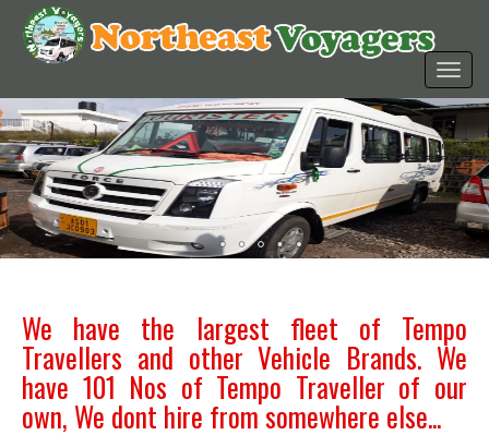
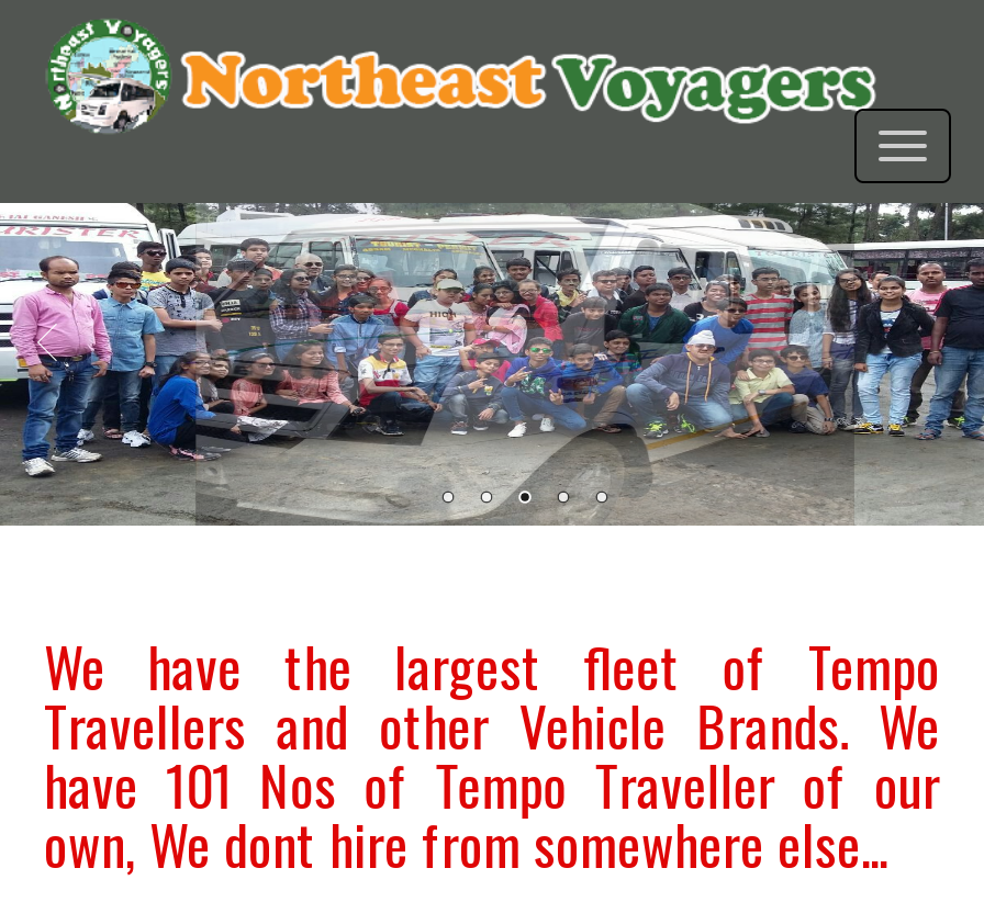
[3,97,486,259] [image] -> [7,203,977,528] [image]

